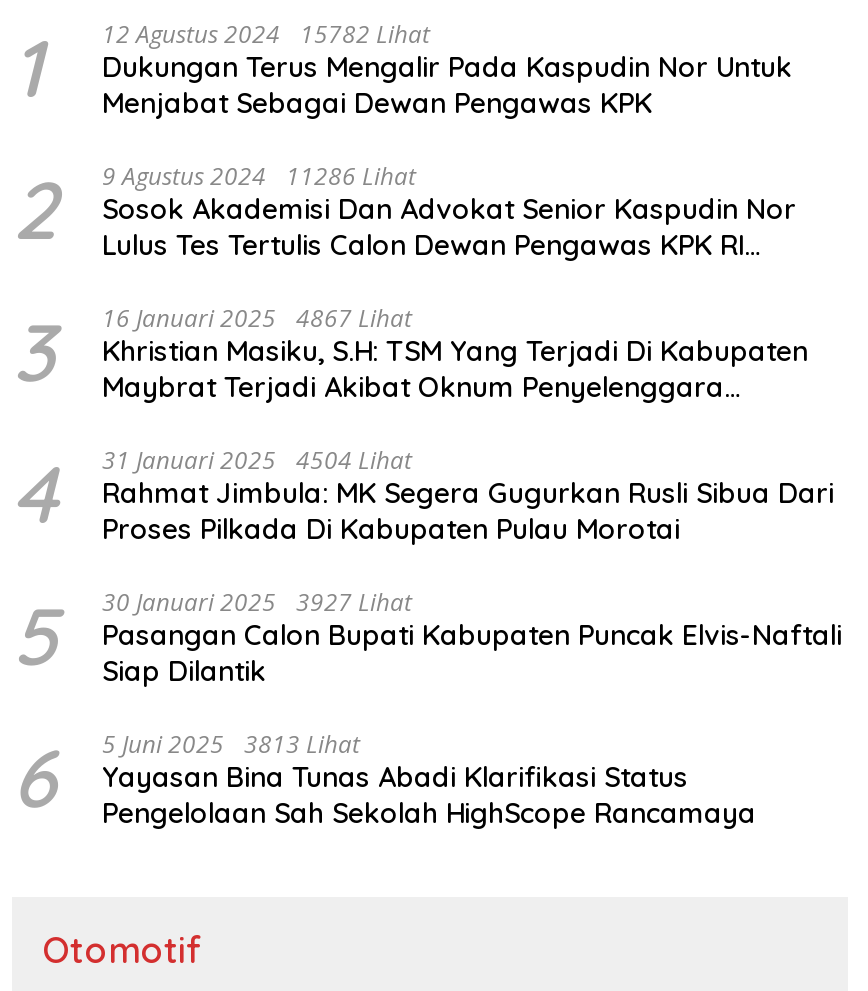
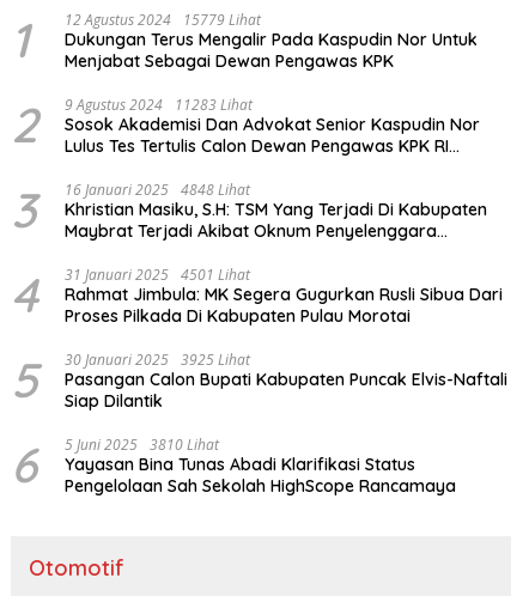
[102,17,430,51] 12 Agustus 2024 15782 Lihat -> [65,10,261,30] 12 Agustus 2024 15779 Lihat
[102,159,416,193] 9 Agustus 2024 11286 Lihat -> [65,95,253,115] 9 Agustus 2024 11283 Lihat
[102,301,412,335] 16 Januari 2025 4867 Lihat -> [65,180,250,200] 16 Januari 2025 4848 Lihat
[102,443,412,477] 31 Januari 2025 4504 Lihat -> [65,265,250,285] 31 Januari 2025 4501 Lihat
[102,585,412,619] 30 Januari 2025 3927 Lihat -> [65,350,250,370] 30 Januari 2025 3925 Lihat
[12,727,756,831] 6 5 Juni 2025 3813 Lihat Yayasan Bina Tunas Abadi Klarifikasi Status Pengelolaan Sah Sekolah HighScope Rancamaya -> [11,435,456,497] 6 5 Juni 2025 3810 Lihat Yayasan Bina Tunas Abadi Klarifikasi Status Pengelolaan Sah Sekolah HighScope Rancamaya

